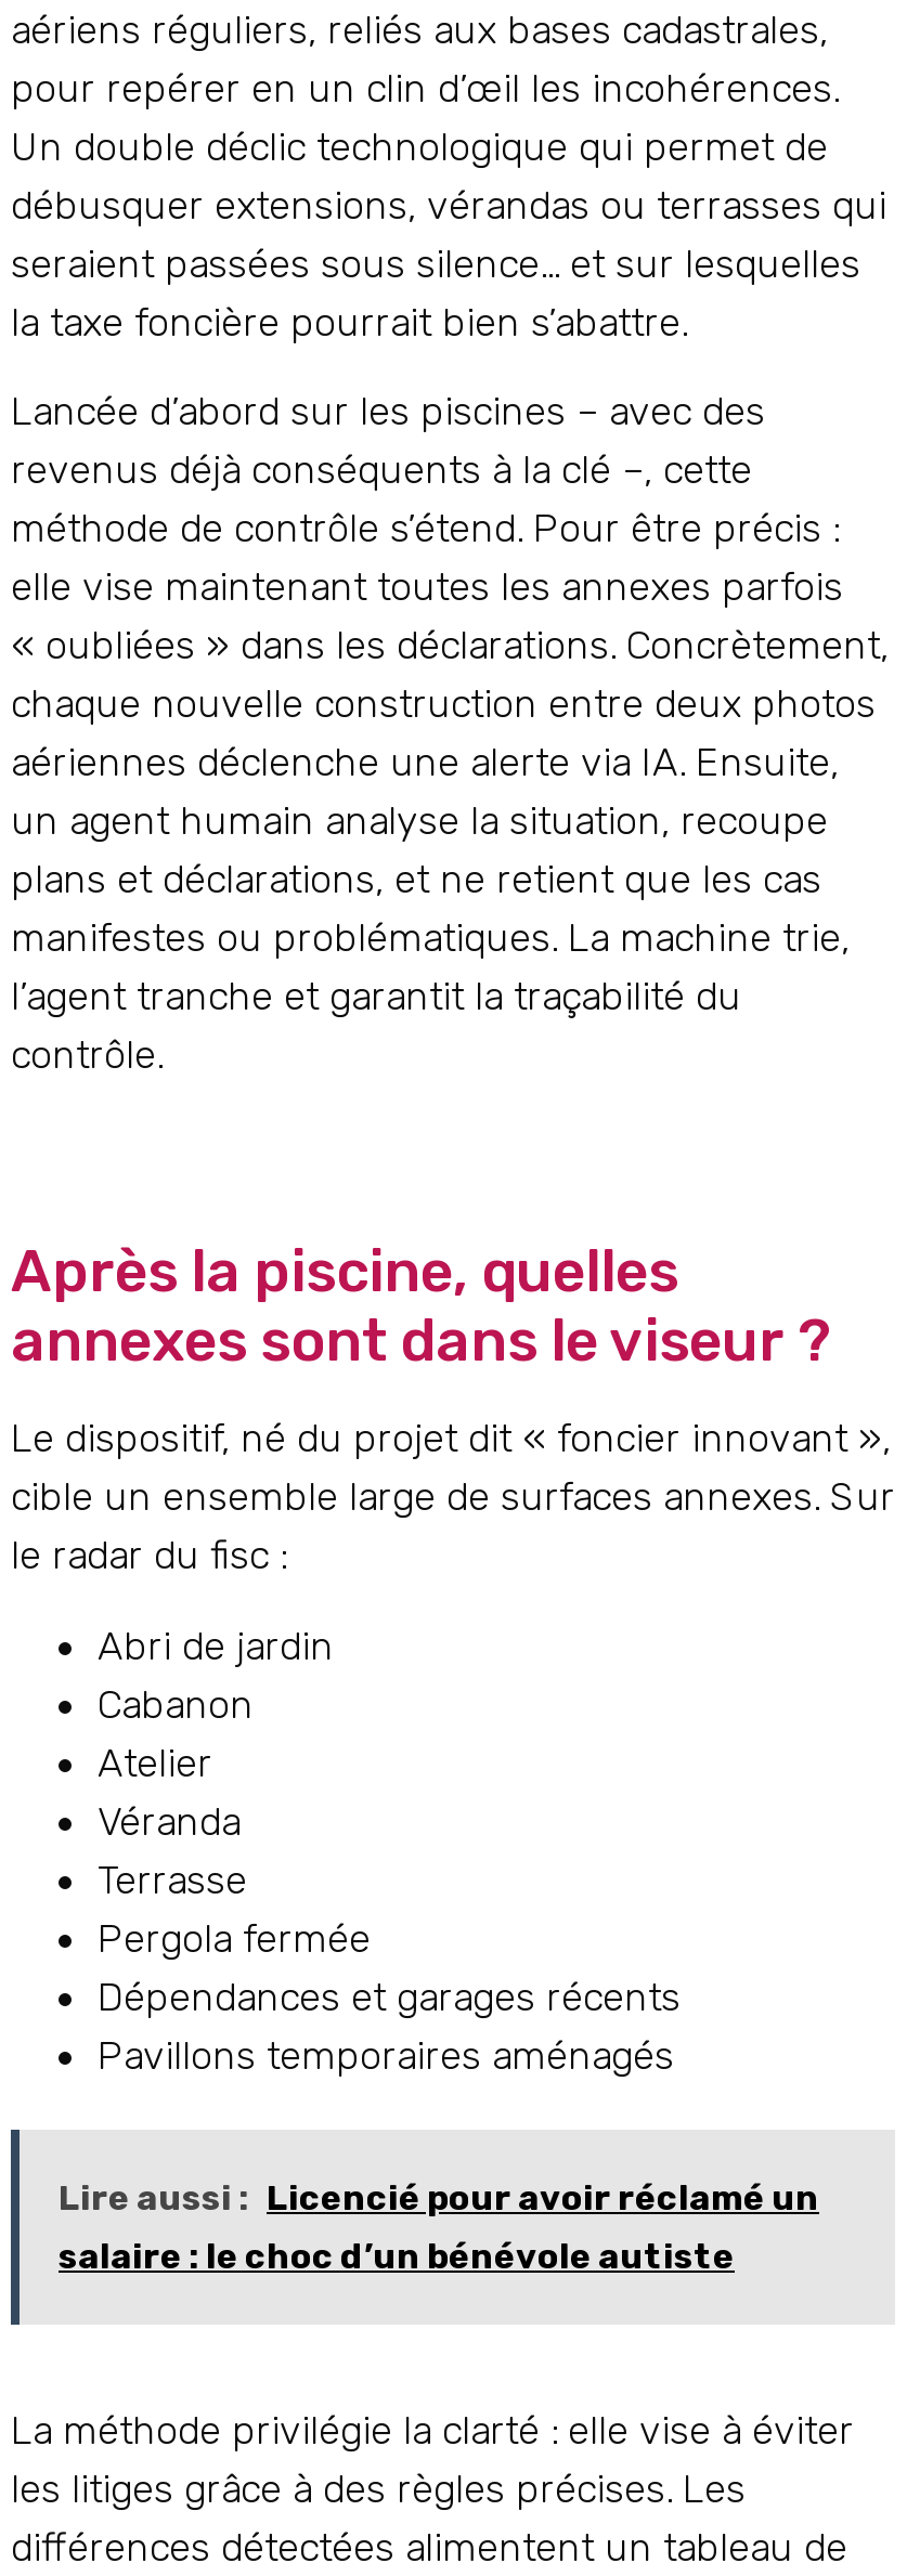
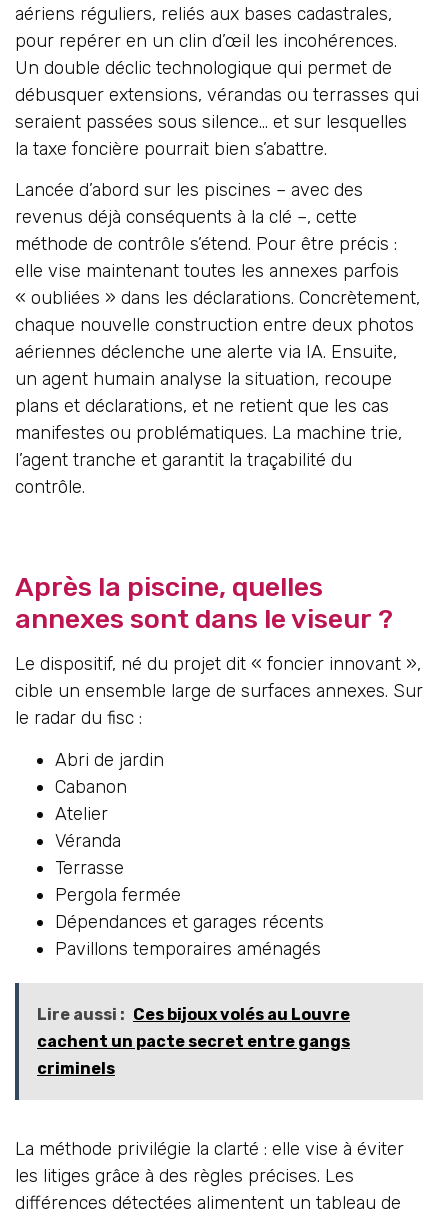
[59,2176,819,2276] Lire aussi : Licencié pour avoir réclamé un | salaire : le choc d’un bénévole autiste -> [37,1005,350,1078] Lire aussi : Ces bijoux volés au Louvre | cachent un pacte secret entre gangs | criminels

